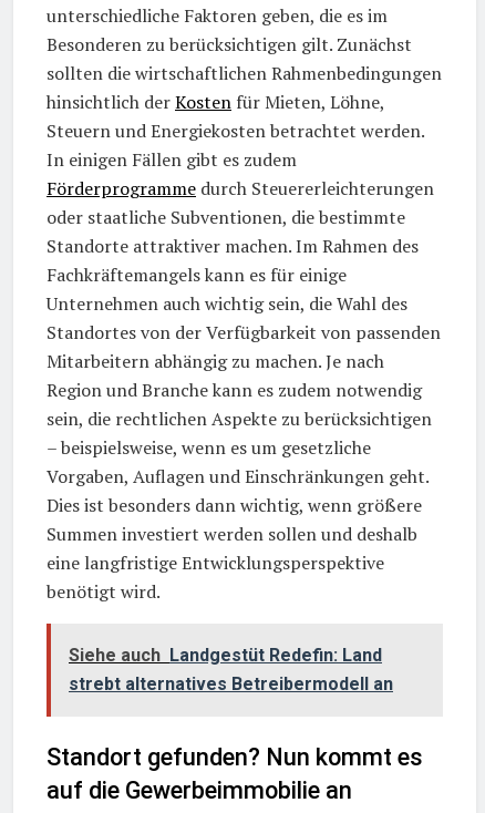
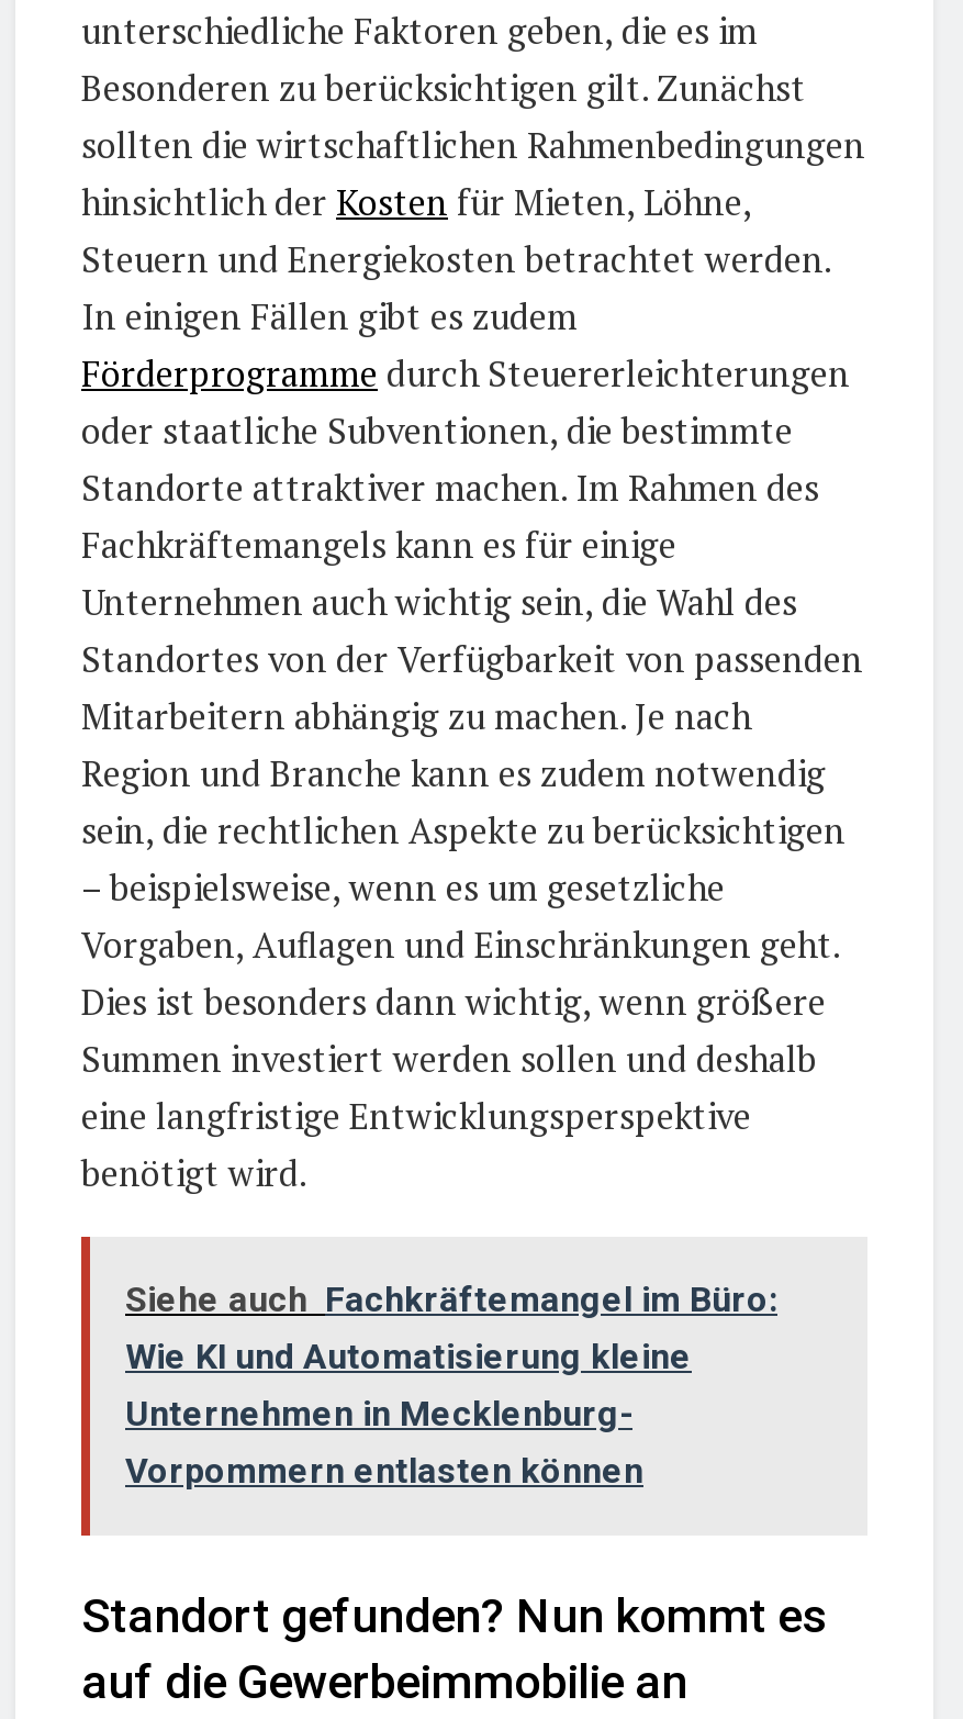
[69,645,393,695] Siehe auch Landgestüt Redefin: Land | strebt alternatives Betreibermodell an -> [125,1279,777,1493] Siehe auch Fachkräftemangel im Büro: | Wie KI und Automatisierung kleine | Unternehmen in Mecklenburg- | Vorpommern entlasten können

